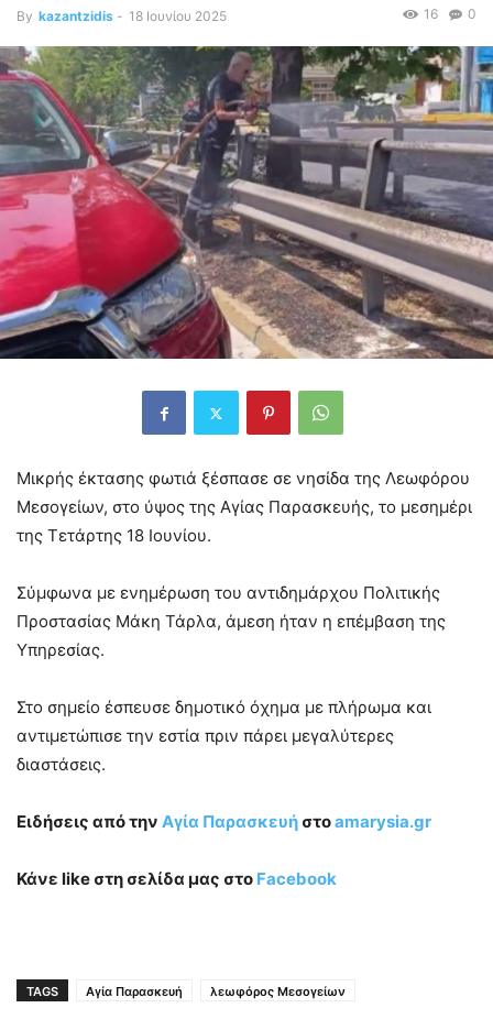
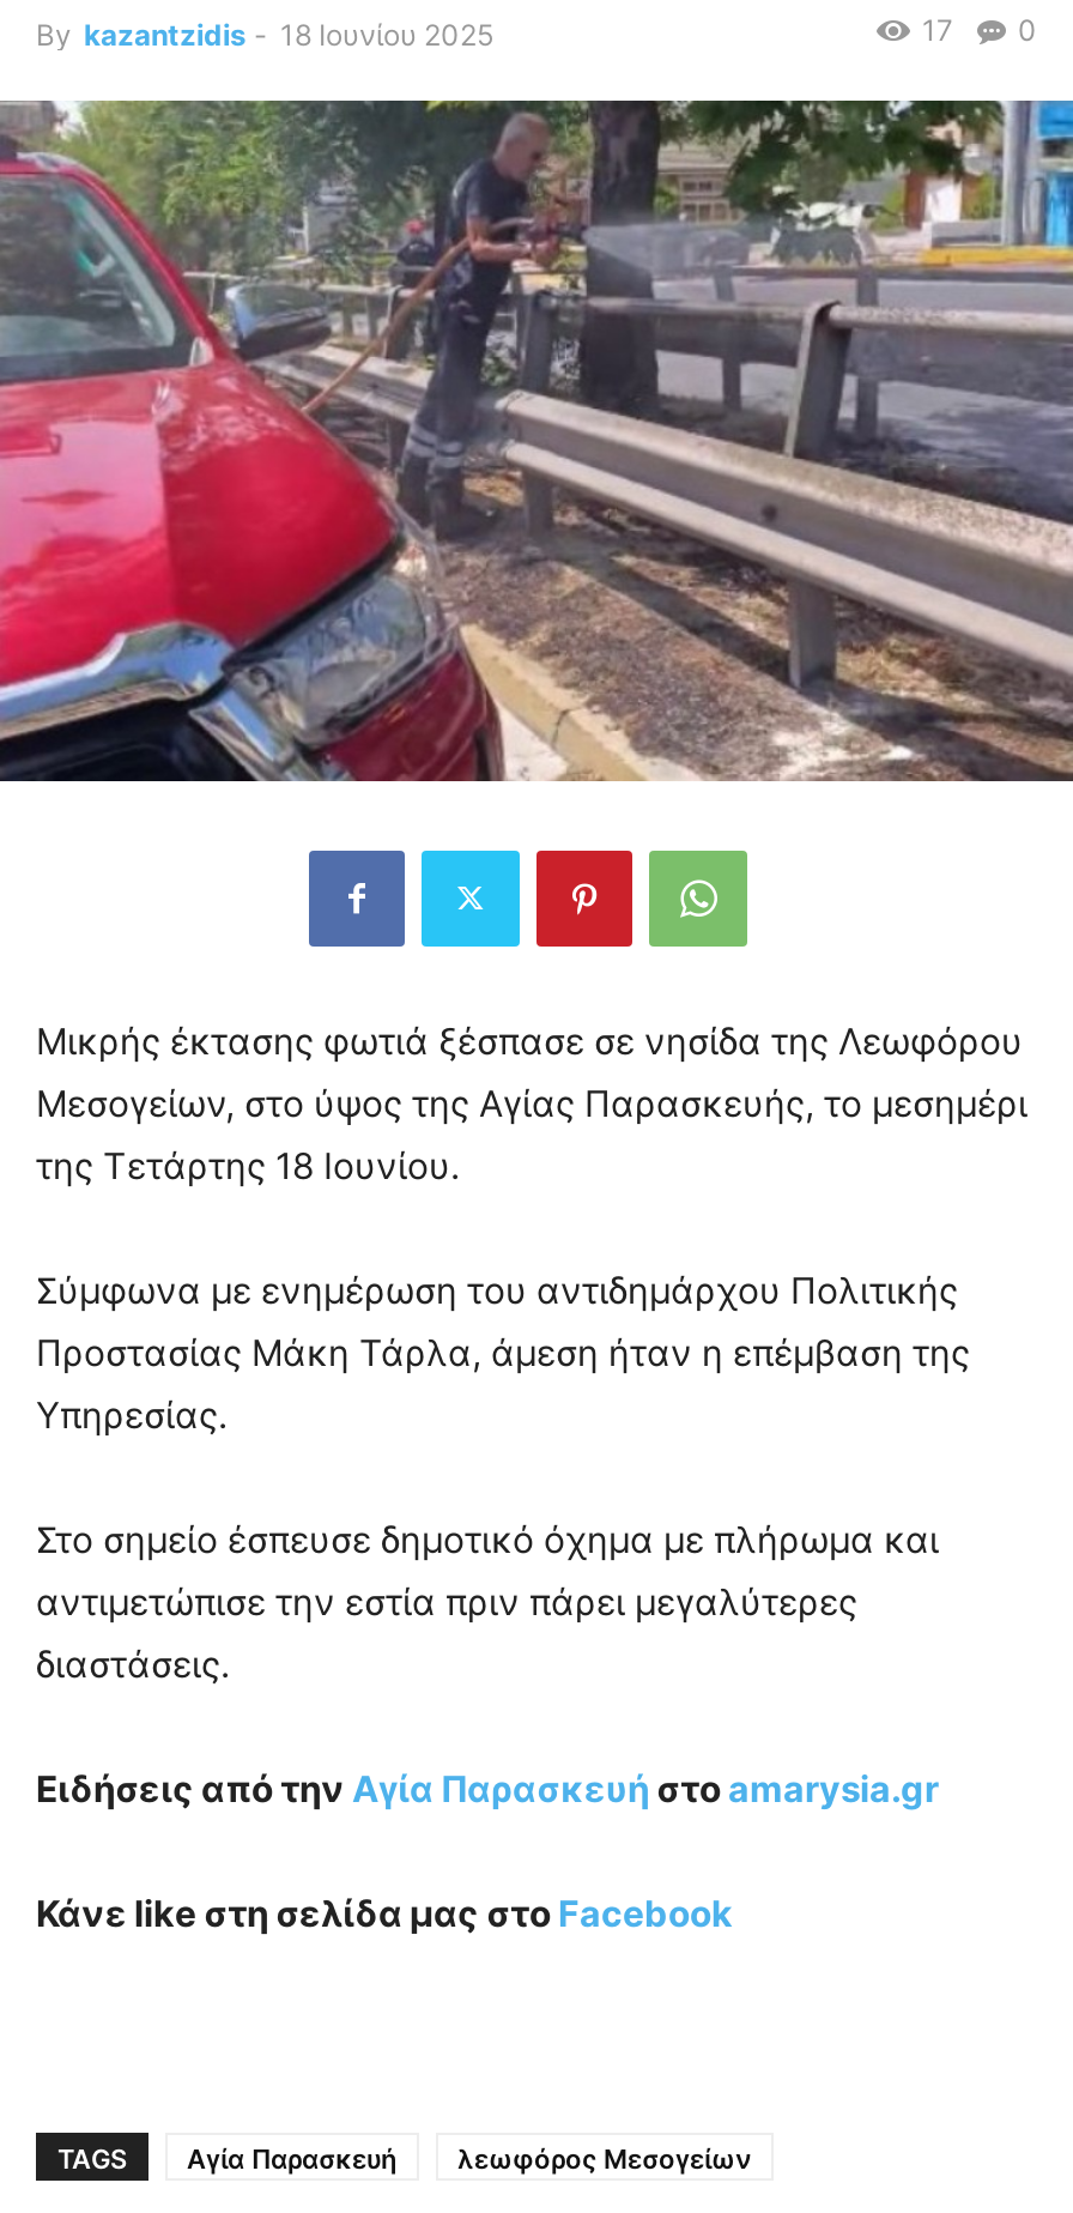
[424,6,476,22] 16 0 -> [922,12,1037,48] 17 0

